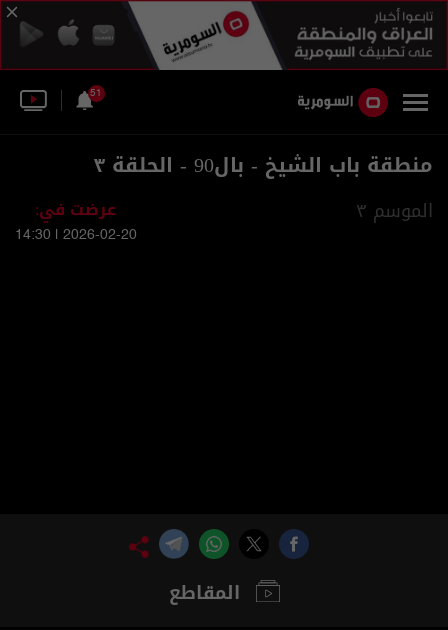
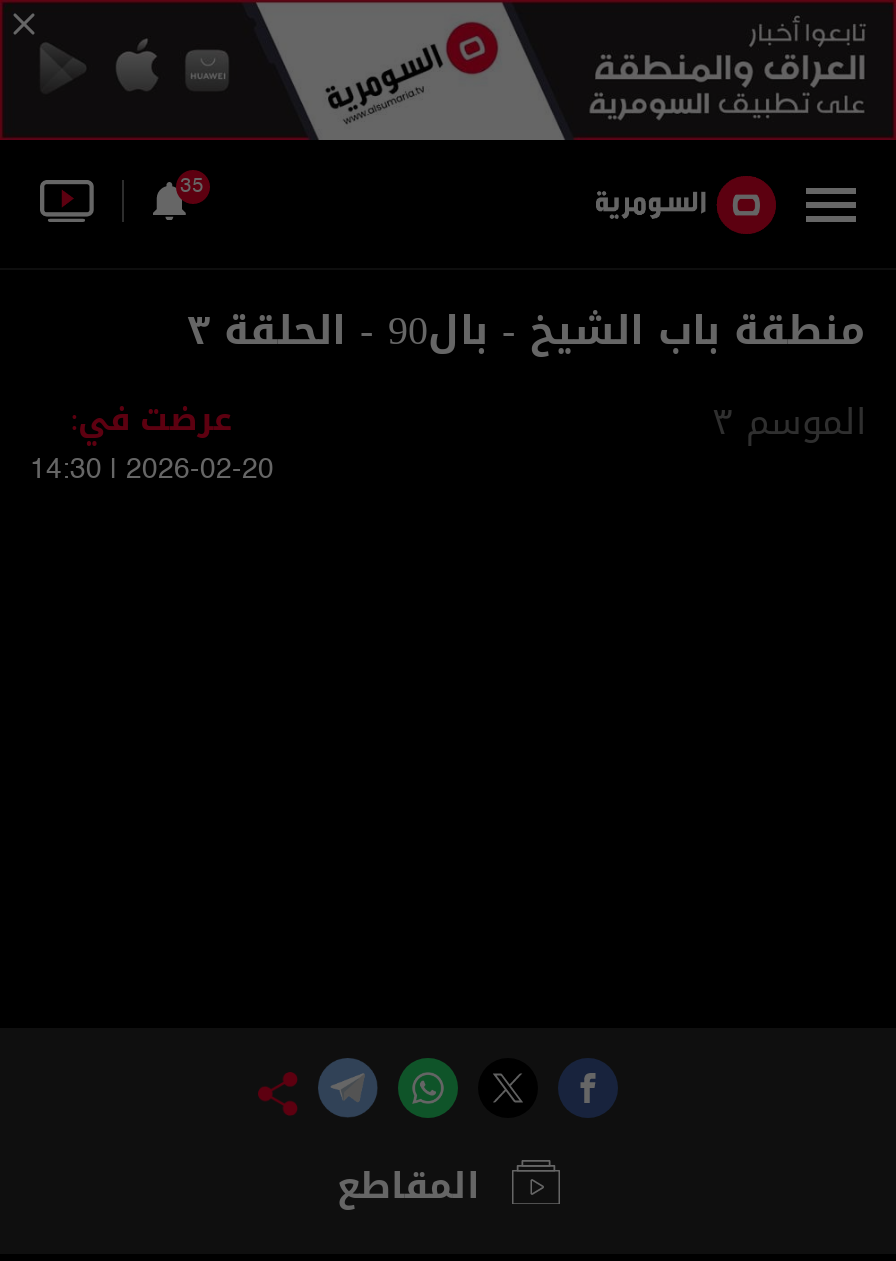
[90,88,102,98] 51 -> [180,176,204,196] 35

